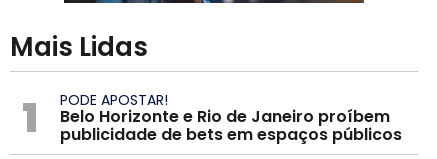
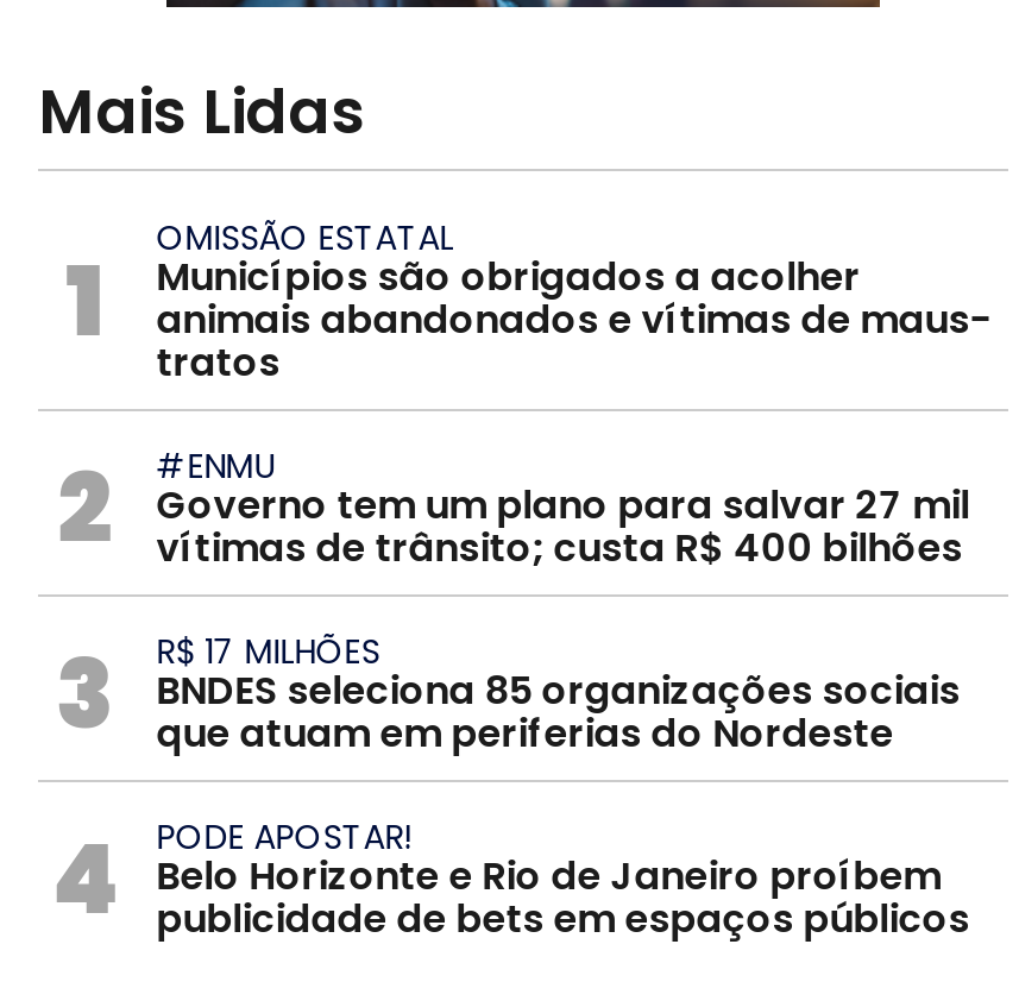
none -> [52,213,991,945] OMISSÃO ESTATAL | Municípios são obrigados a acolher | animais abandonados e vítimas de maus- | tratos | 2 | #ENMU | Governo tem um plano para salvar 27 mil | vítimas de trânsito; custa R$ 400 bilhões | 3 | R$ 17 MILHÕES | BNDES seleciona 85 organizações sociais | que atuam em periferias do Nordeste | 4

